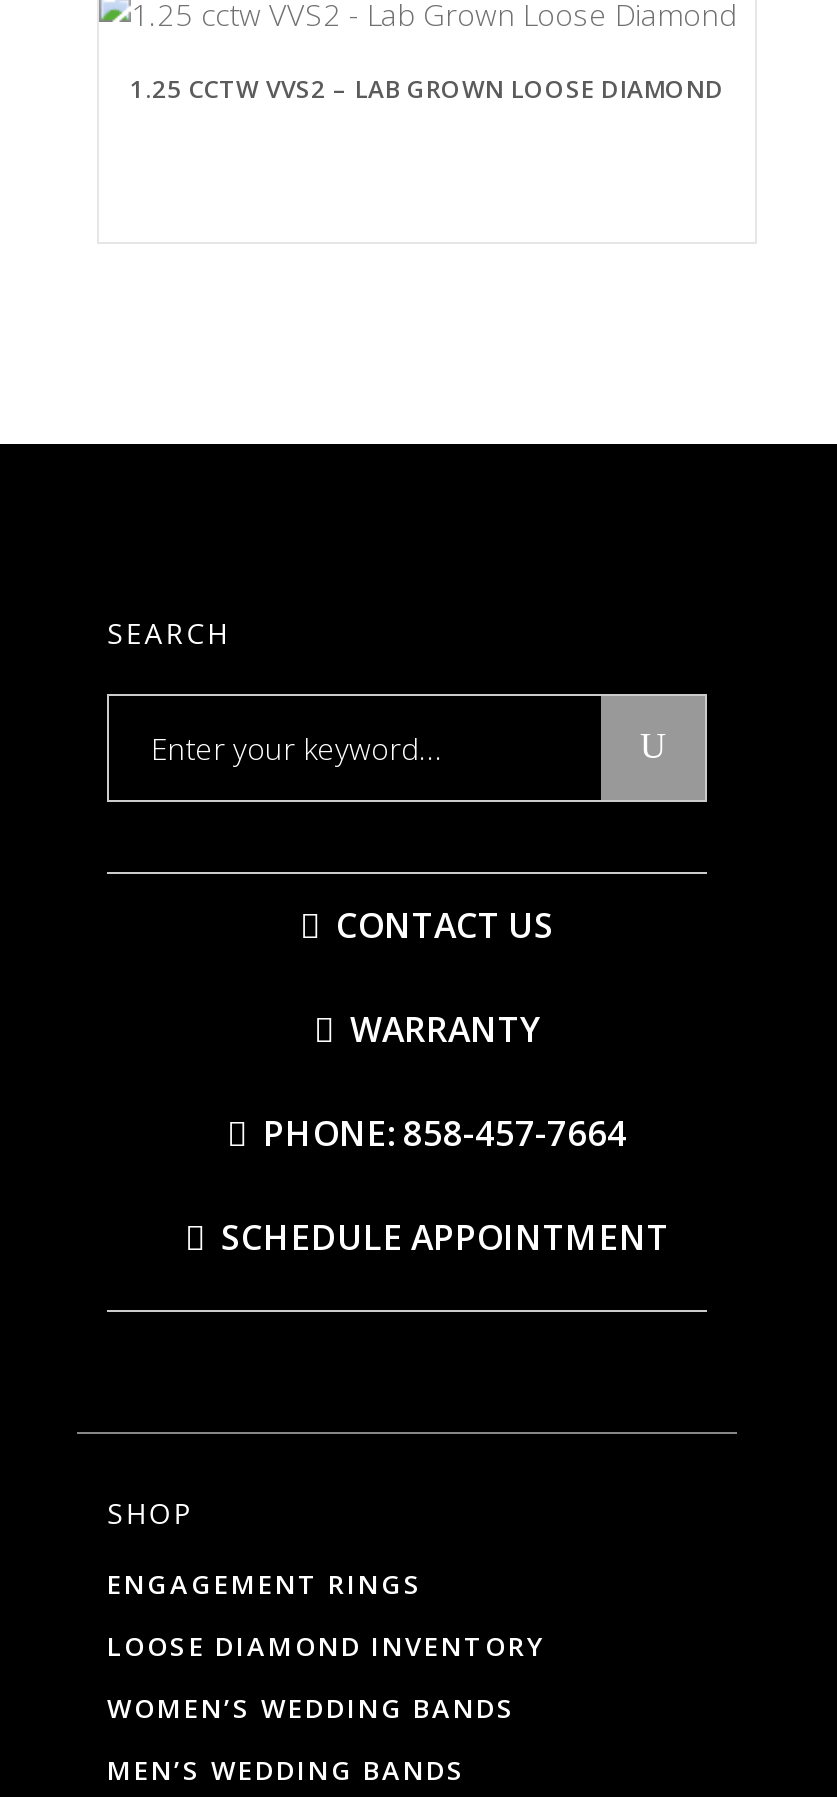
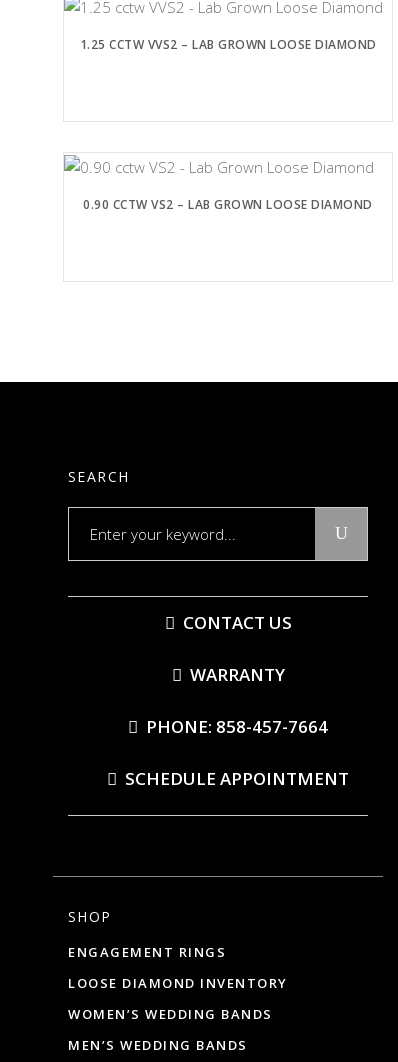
none -> [83,196,373,213] 0.90 CCTW VS2 – LAB GROWN LOOSE DIAMOND

